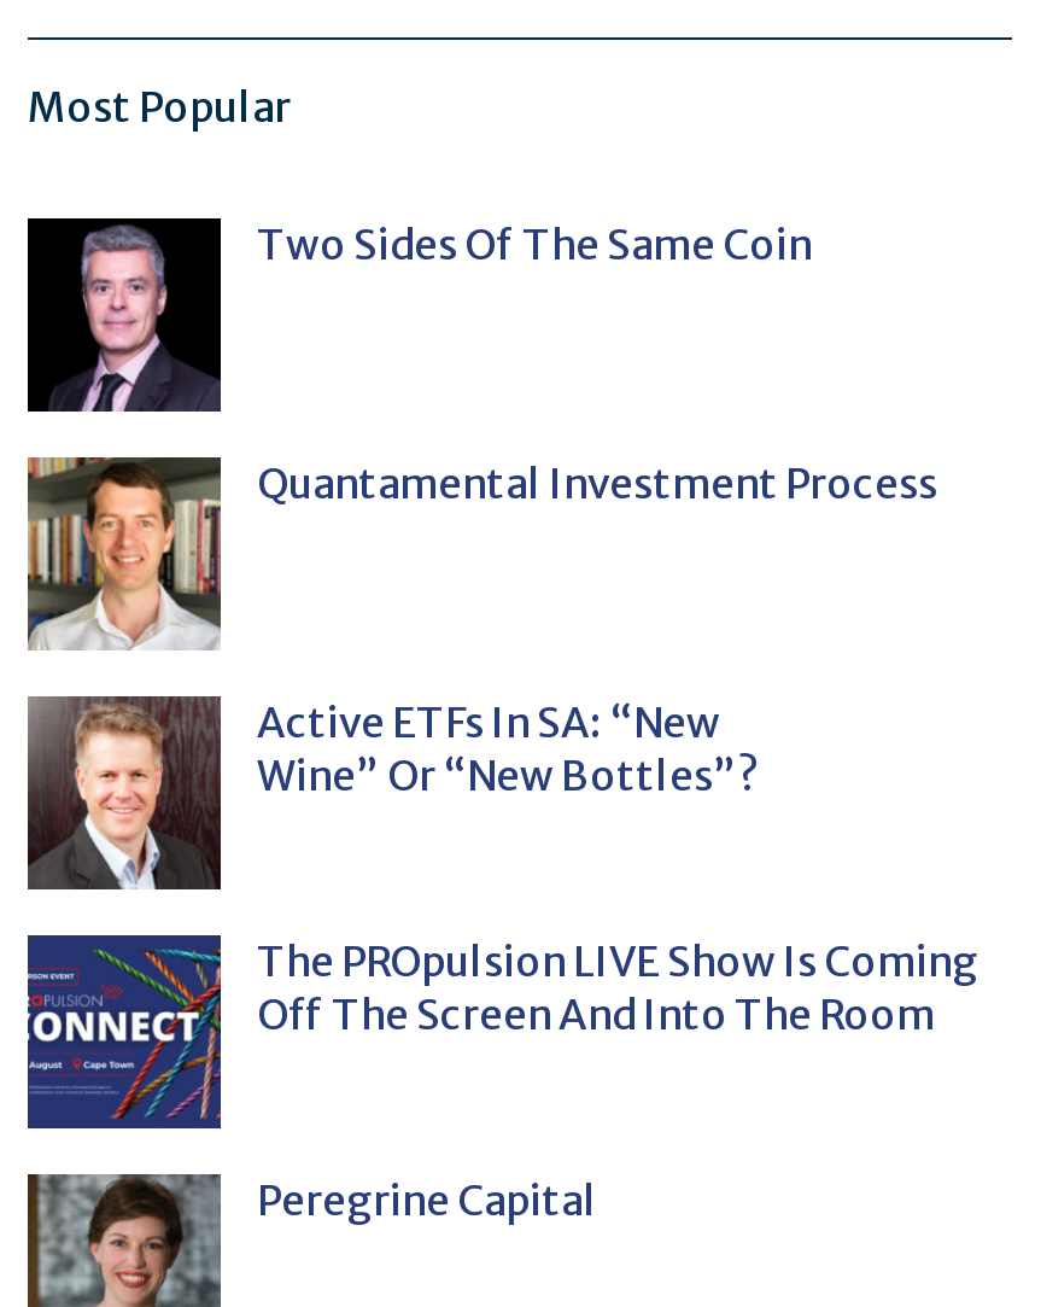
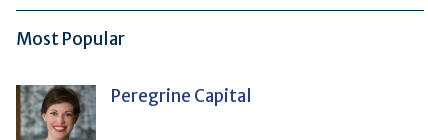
[28,216,812,414] [image] | Two Sides Of The Same Coin -> none
[25,455,937,650] [image] | Quantamental Investment Process -> none
[28,694,978,1042] [image] | Active ETFs In SA: “new | Wine” Or “new Bottles”? | The PROpulsion LIVE Show Is Coming | Off The Screen And Into The Room -> none
[25,933,221,1131] [image] -> none

